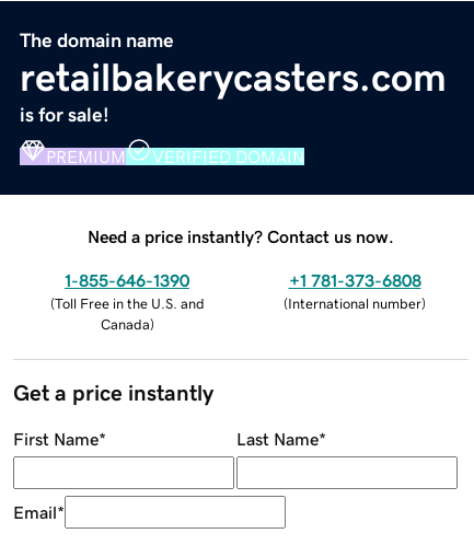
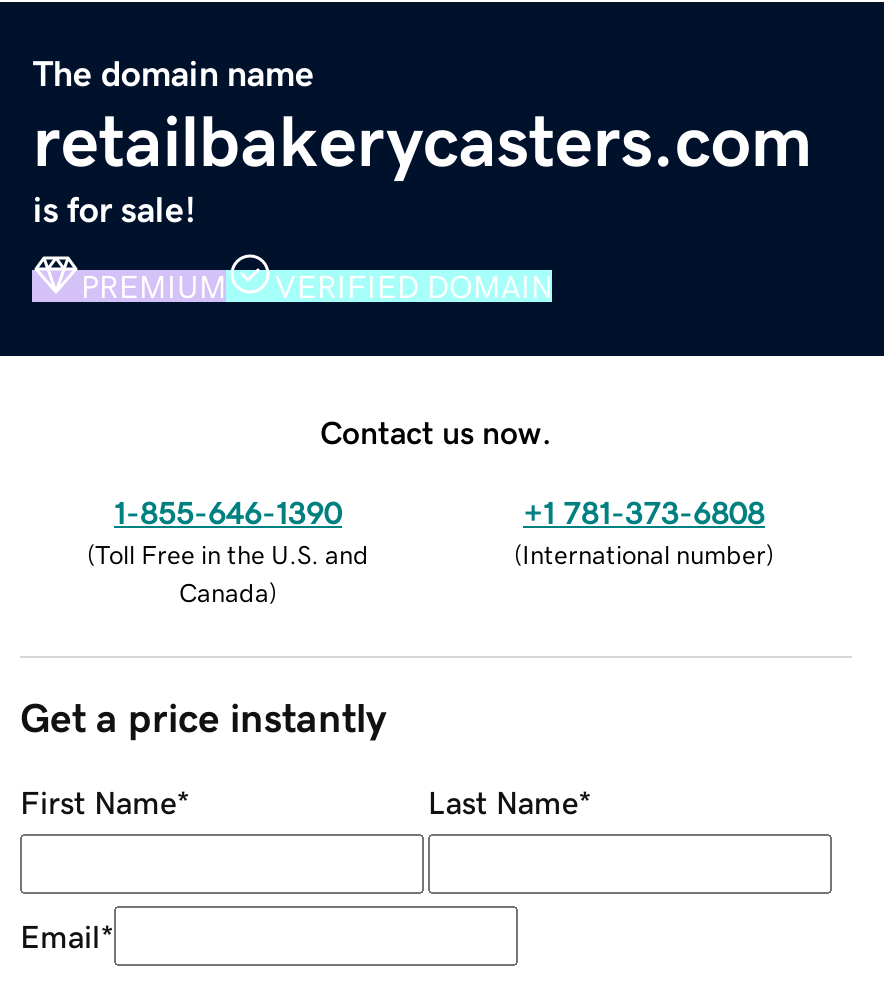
[88,227,394,245] Need a price instantly? Contact us now. -> [320,415,552,447] Contact us now.

